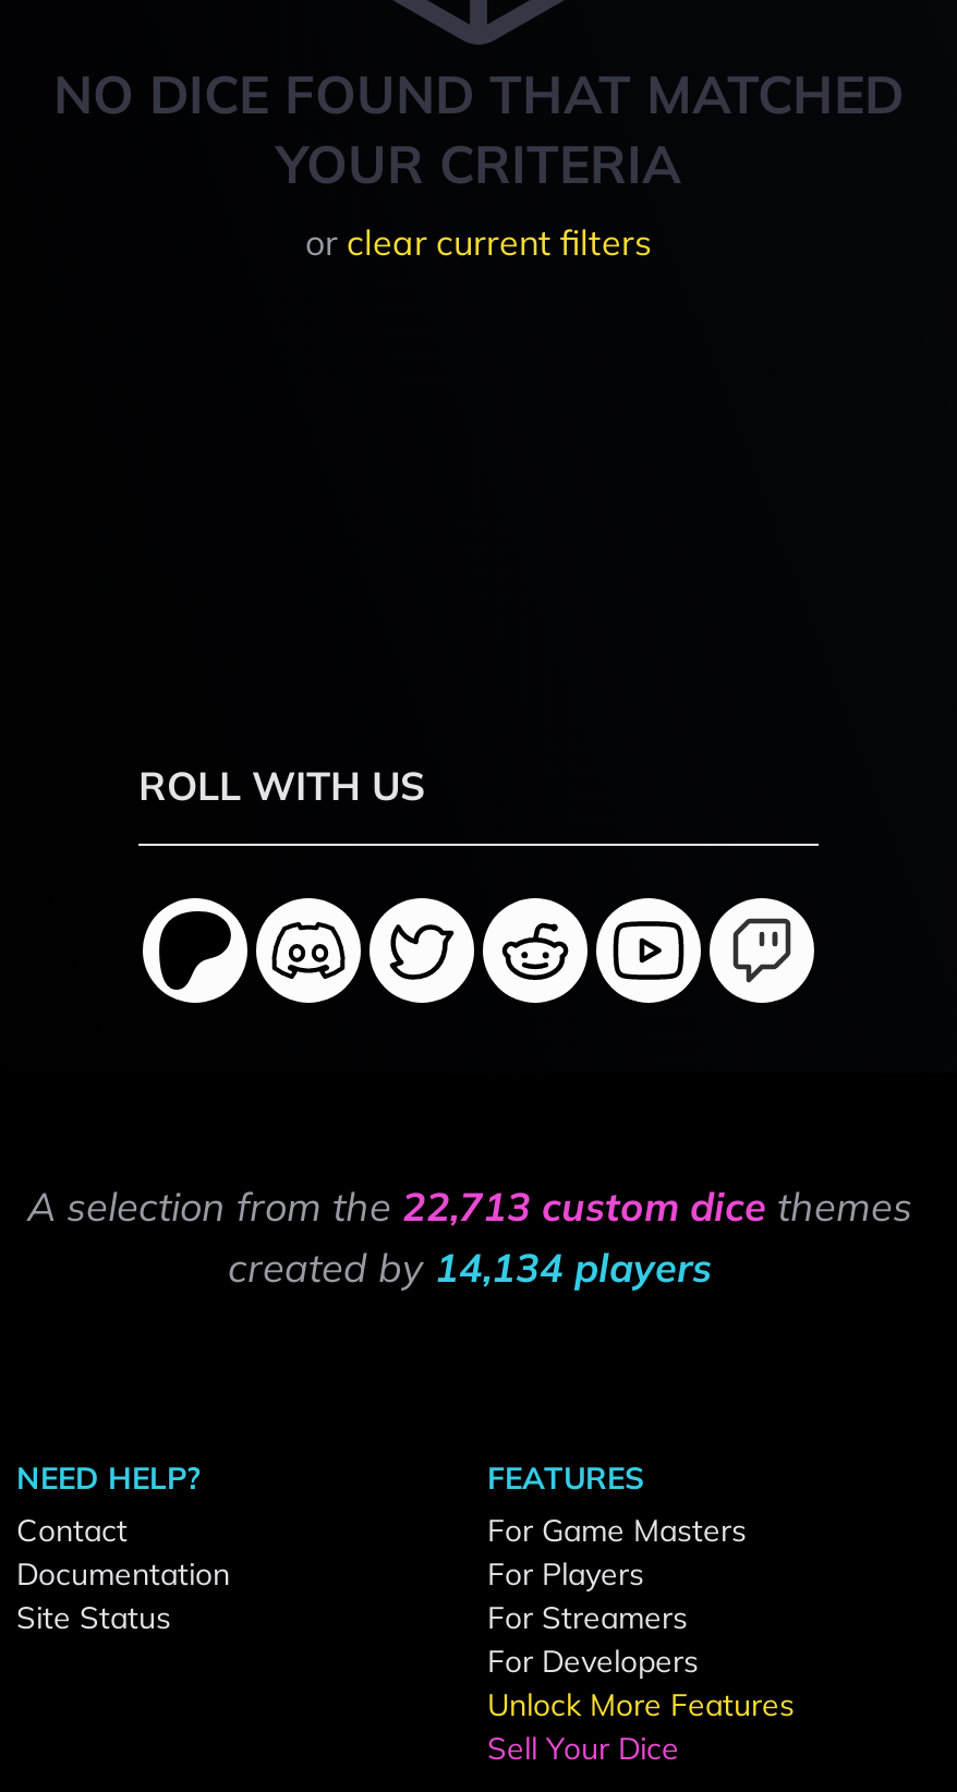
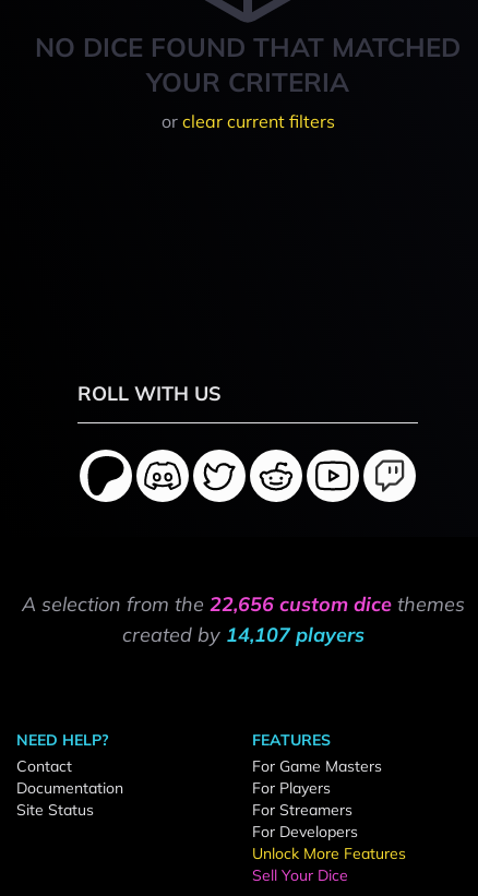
[27,1182,912,1232] A selection from the 22,713 custom dice themes -> [22,592,465,617] A selection from the 22,656 custom dice themes
[228,1243,712,1293] created by 14,134 players -> [122,622,365,647] created by 14,107 players

